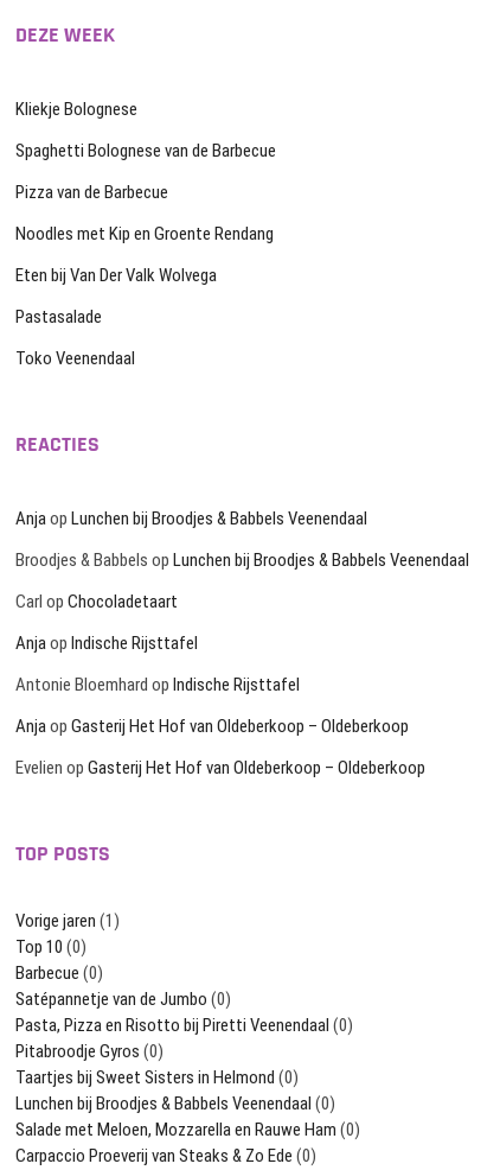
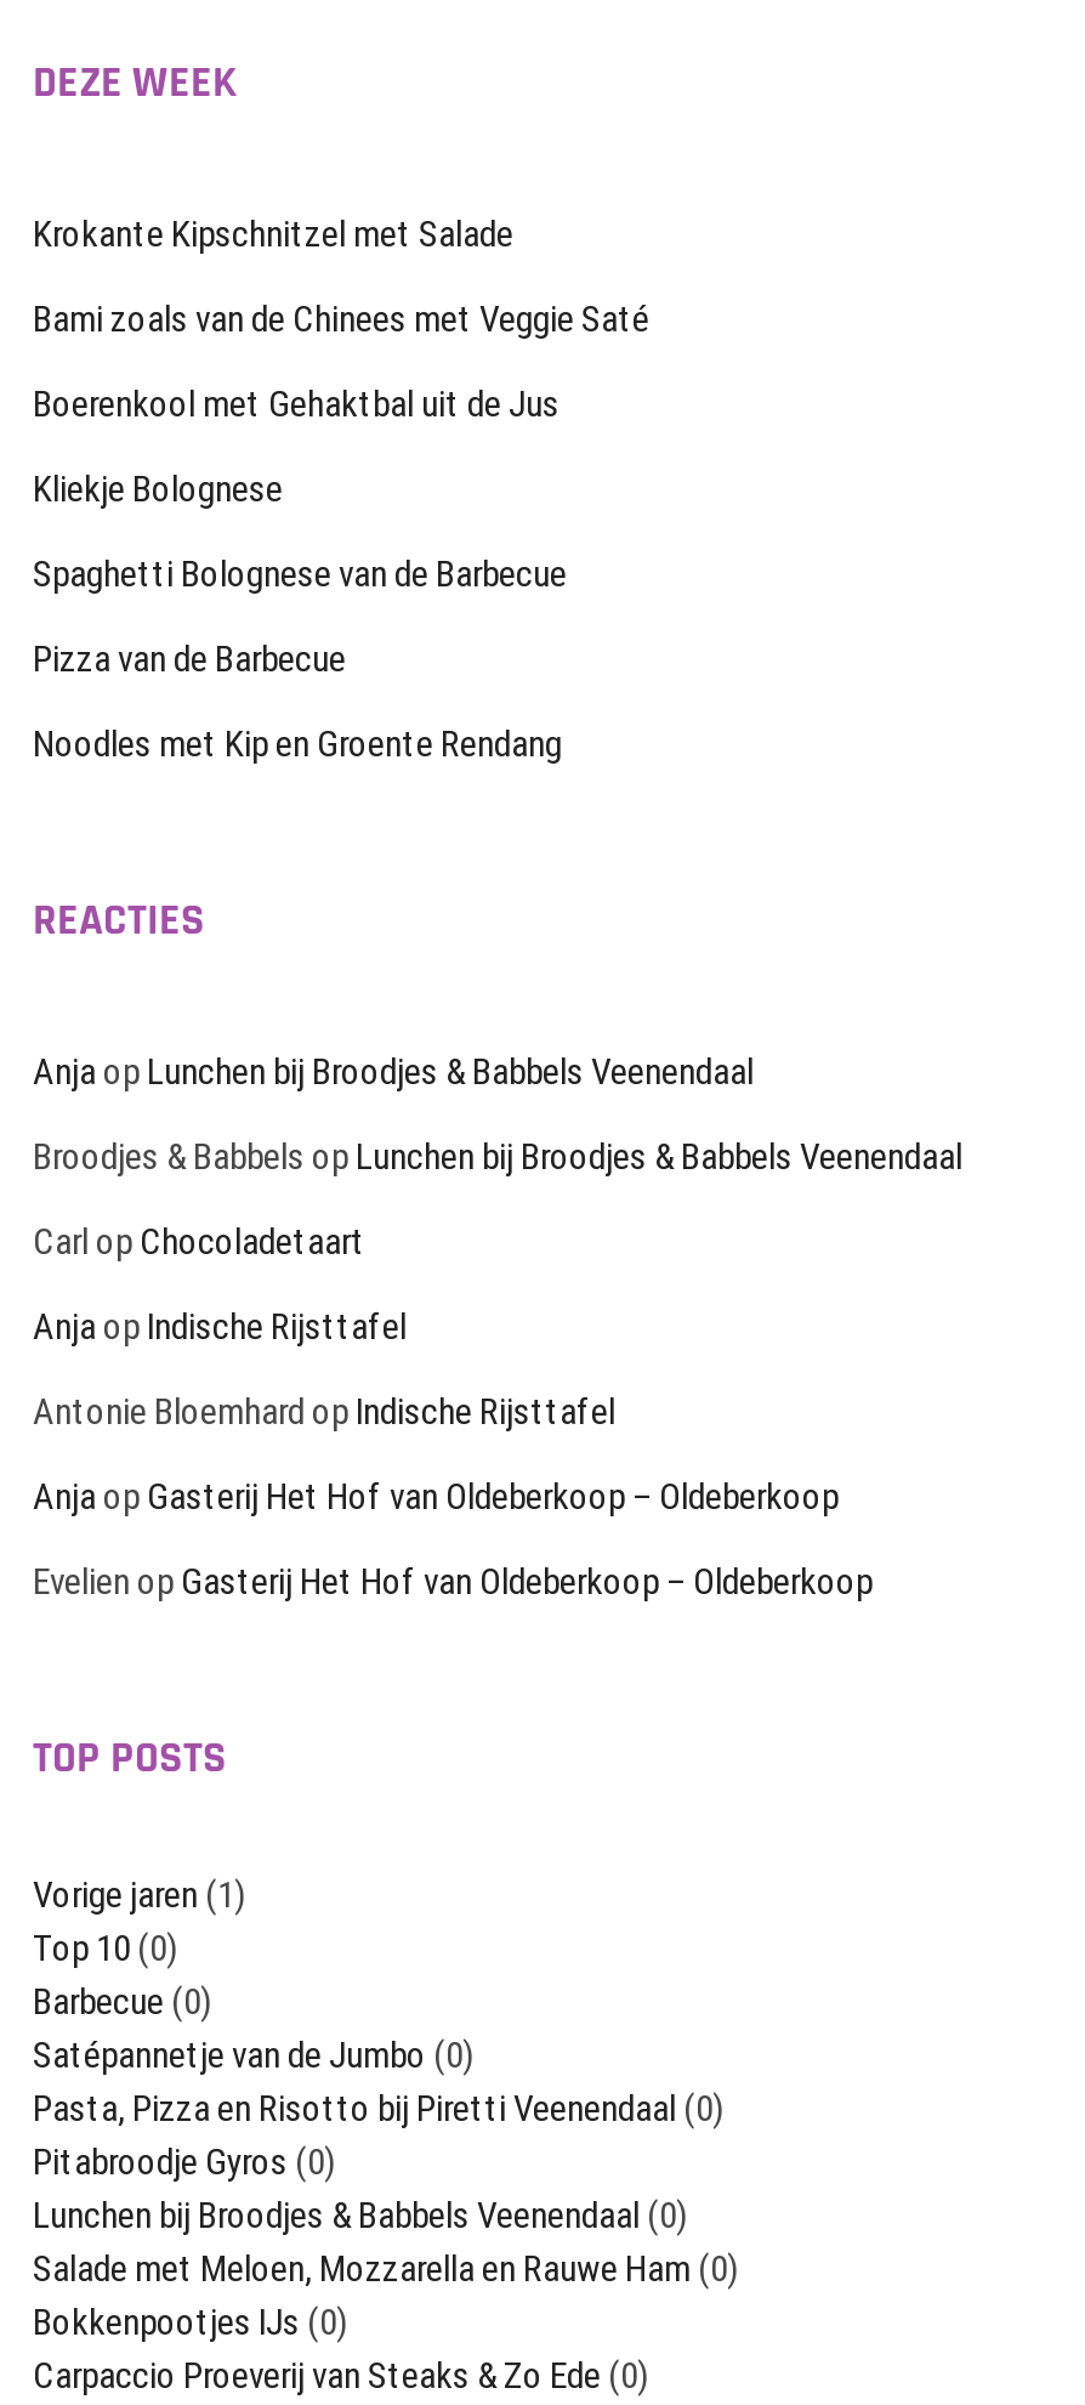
none -> [33,212,649,426] Krokante Kipschnitzel met Salade | Bami zoals van de Chinees met Veggie Saté | Boerenkool met Gehaktbal uit de Jus
moved [16,98,277,244] -> [33,467,567,766]: Kliekje Bolognese | Spaghetti Bolognese van de Barbecue | Pizza van de Barbecue | Noodles met Kip en Groente Rendang
[16,265,217,369] Eten bij Van Der Valk Wolvega | Pastasalade | Toko Veenendaal -> none
[16,1067,299,1088] Taartjes bij Sweet Sisters in Helmond (0) -> none
moved [16,1093,361,1140] -> [33,2194,739,2291]: Lunchen bij Broodjes & Babbels Veenendaal (0) | Salade met Meloen, Mozzarella en Rauwe Ham (0)
none -> [33,2301,348,2344] Bokkenpootjes IJs (0)

